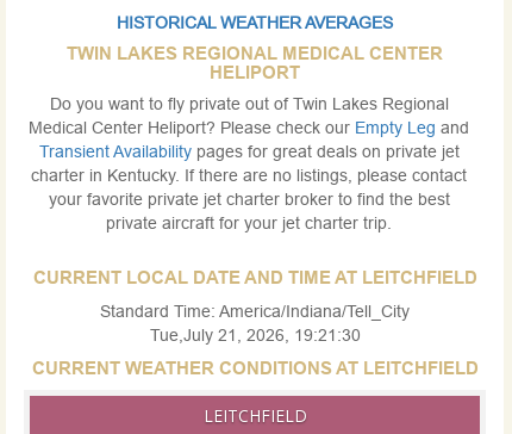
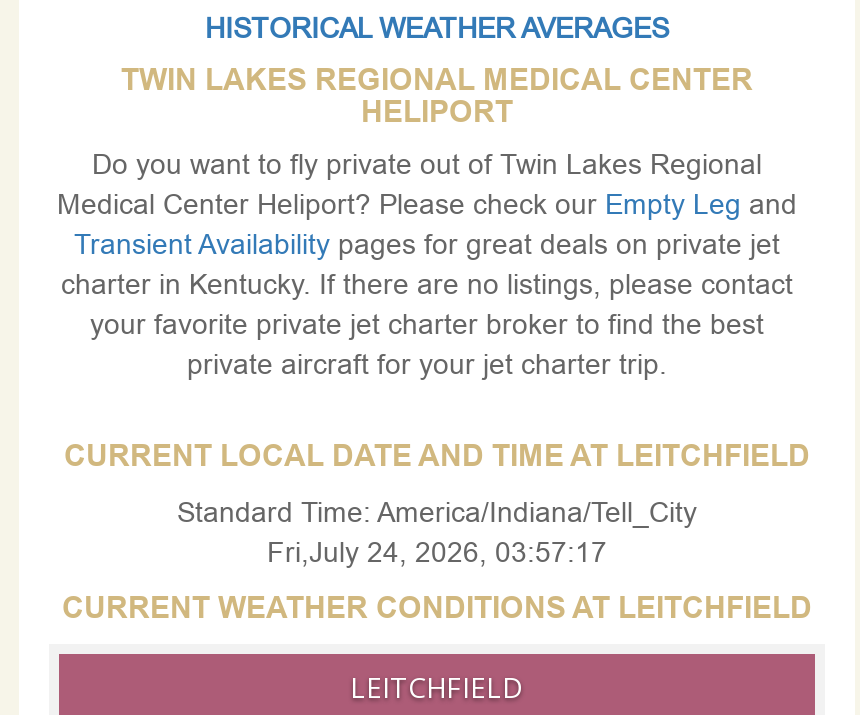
[149,325,360,345] Tue,July 21, 2026, 19:21:30 -> [267,536,607,568] Fri,July 24, 2026, 03:57:17

